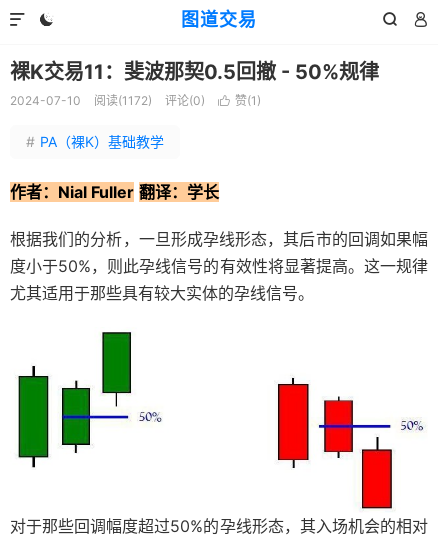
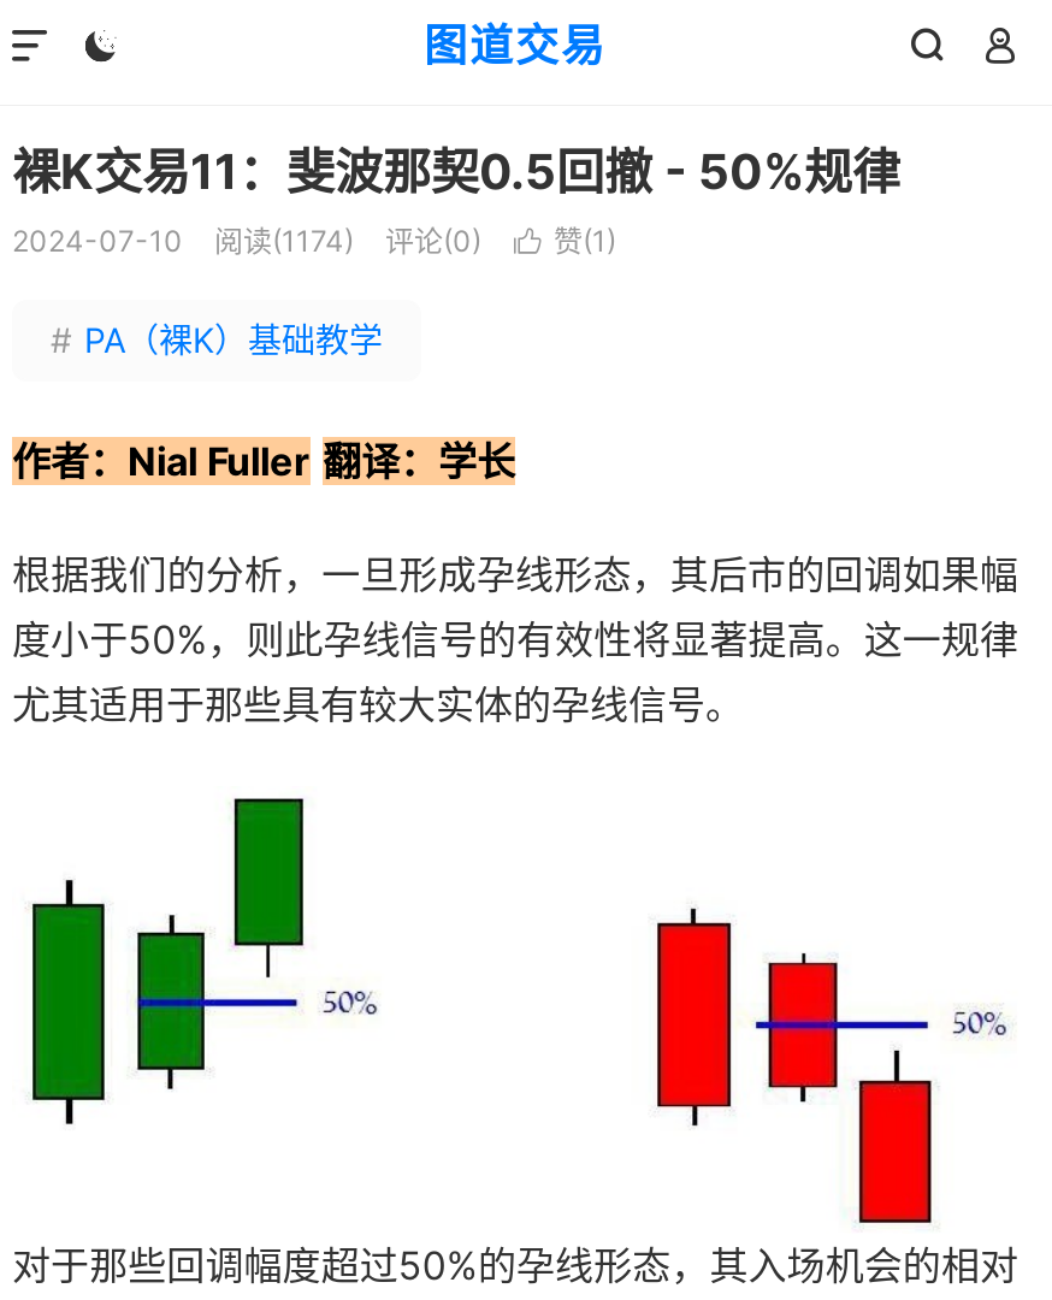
[94,93,152,108] 阅读(1172) -> [214,223,354,259] 阅读(1174)

